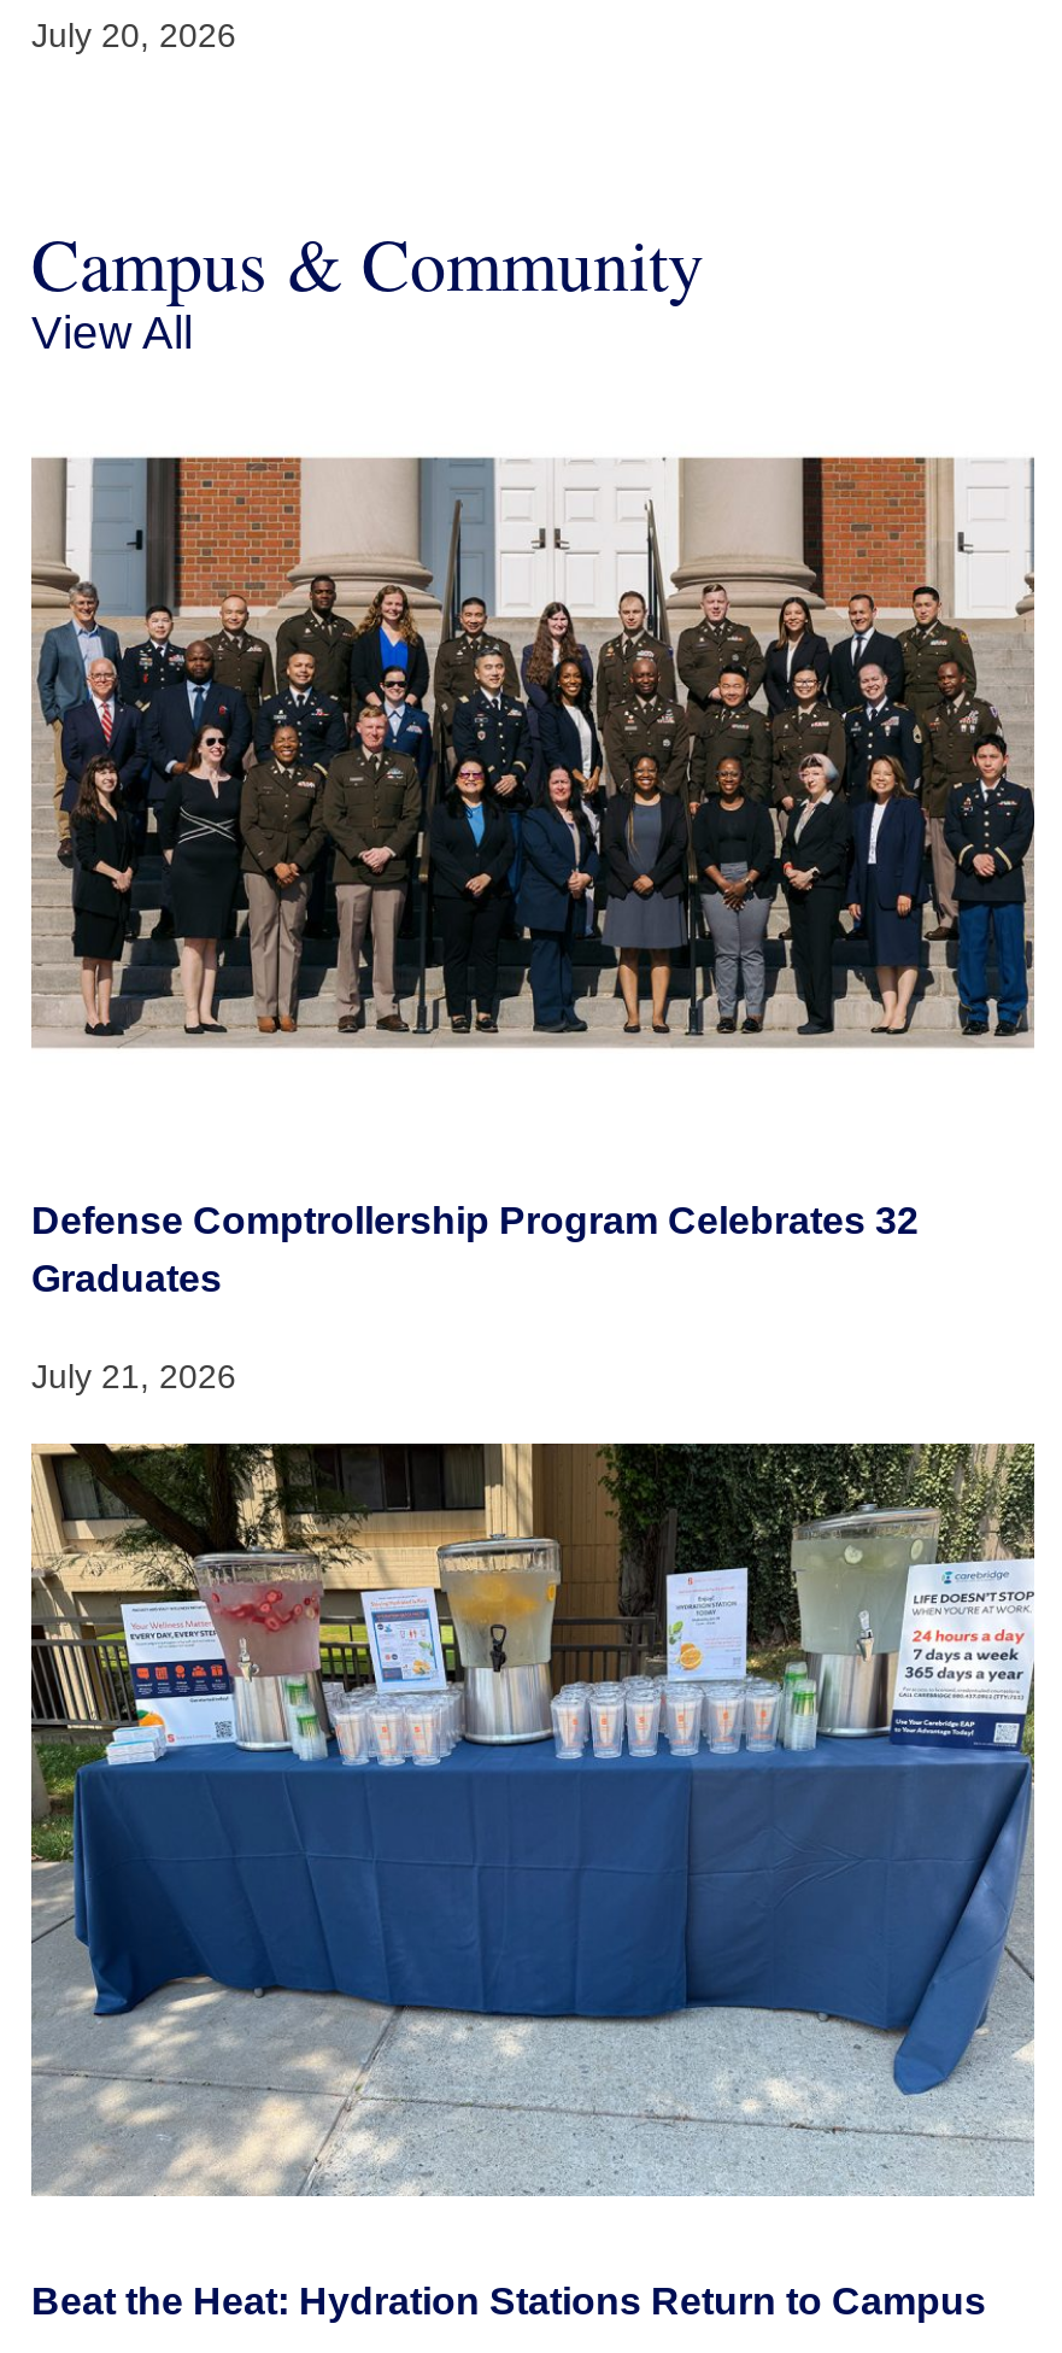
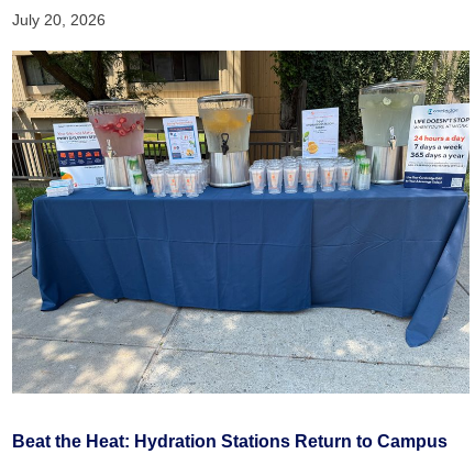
[31,213,704,358] Campus & Community | View All -> none
[29,455,1037,1050] [image] -> none
[31,1200,919,1395] Defense Comptrollership Program Celebrates 32 | Graduates | July 21, 2026 -> none

